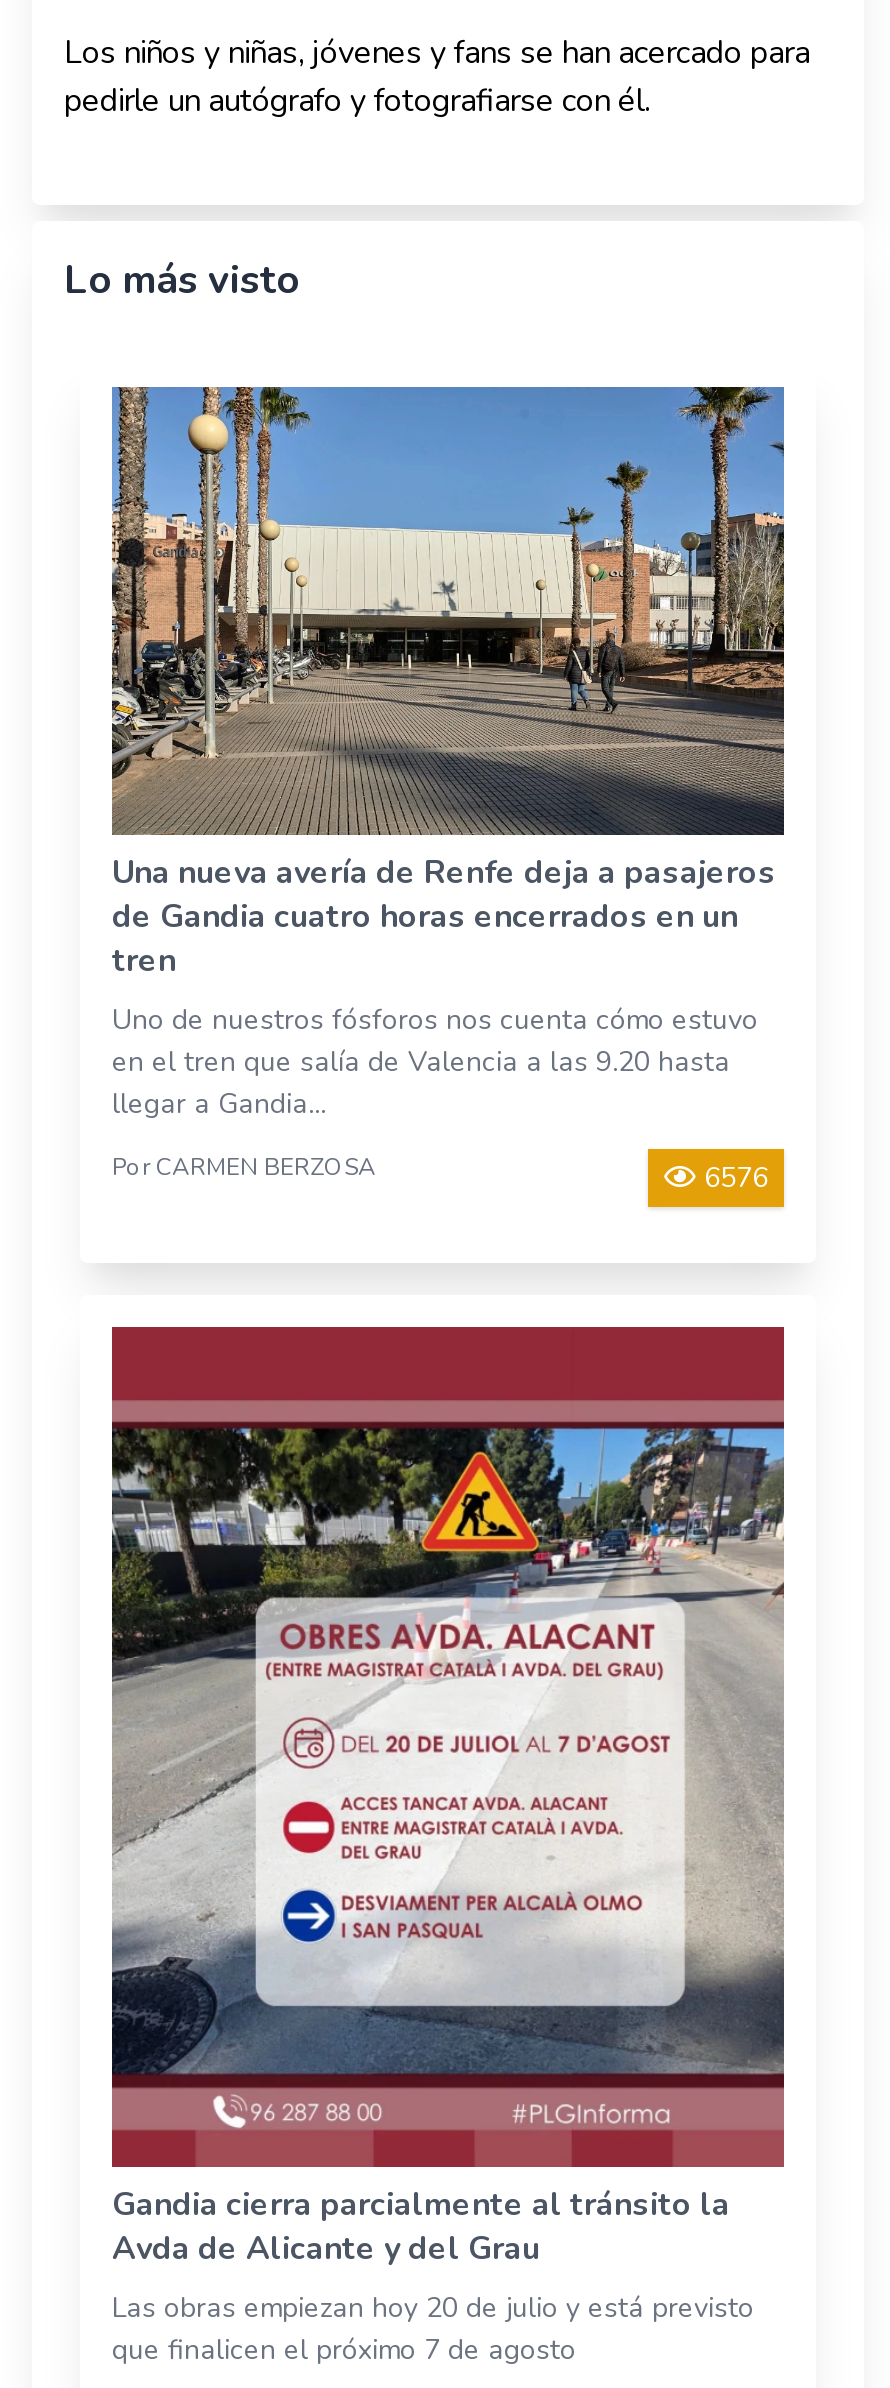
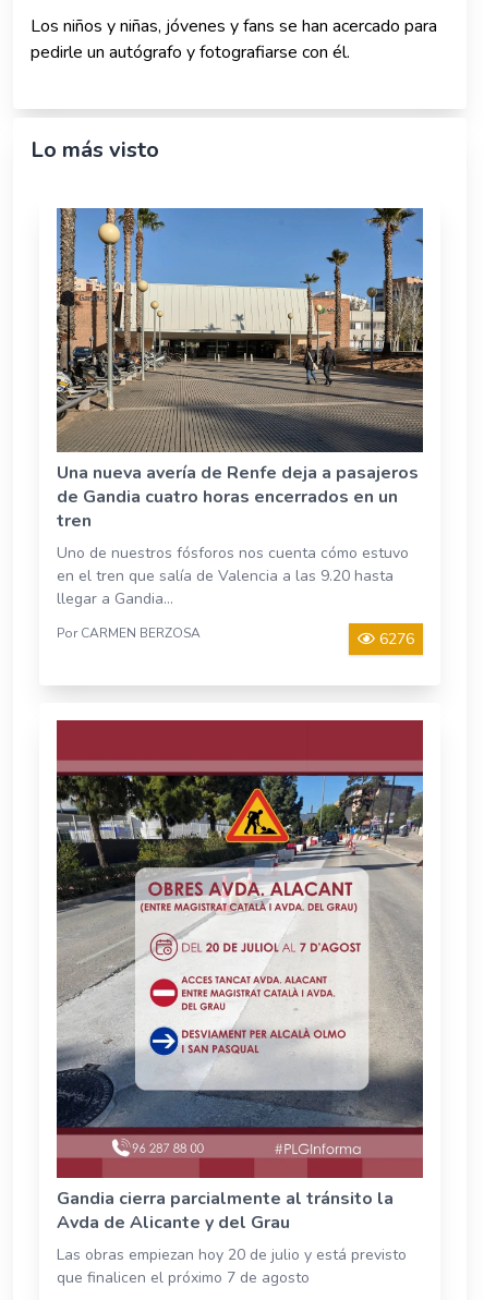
[696,1159,768,1197] 6576 -> [375,629,414,650] 6276

